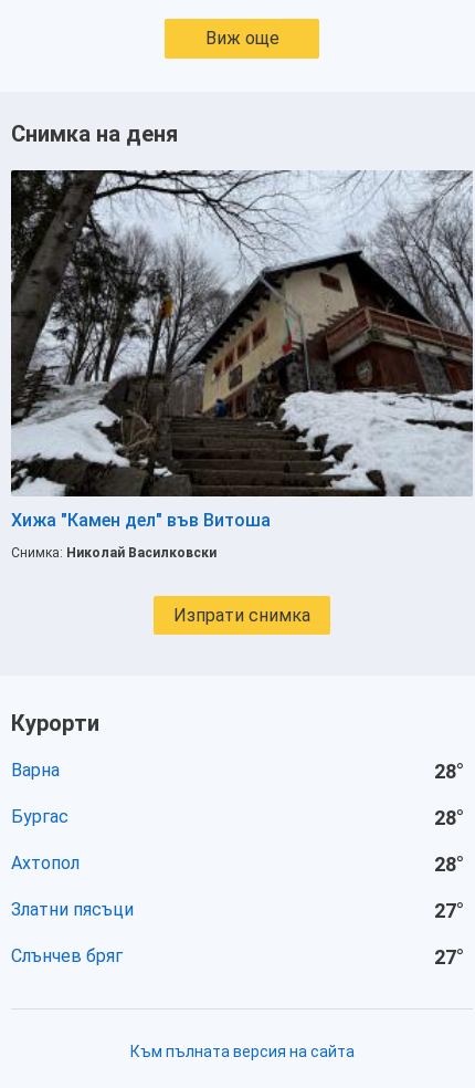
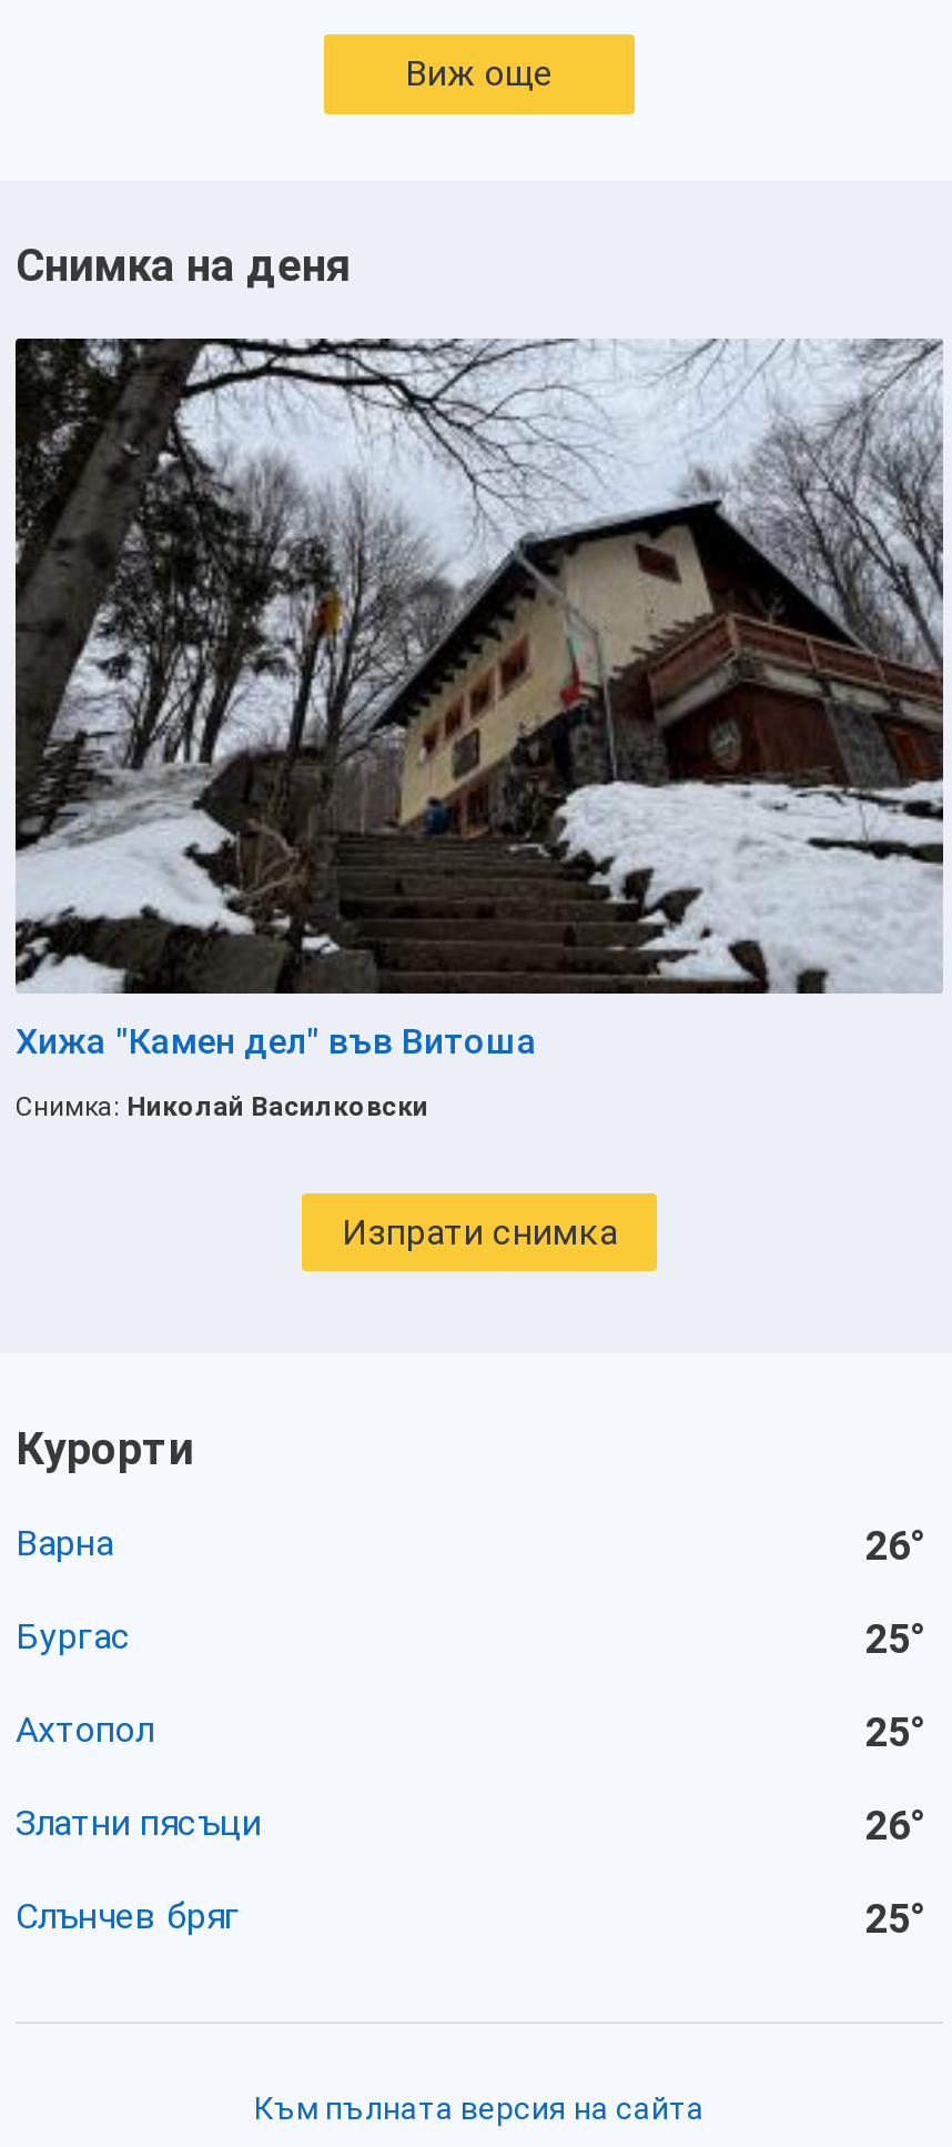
[434,760,464,783] 28° -> [865,1522,925,1569] 26°
[434,806,464,829] 28° -> [865,1615,925,1662] 25°
[434,852,464,876] 28° -> [865,1708,925,1755] 25°
[434,899,464,922] 27° -> [865,1802,925,1848] 26°
[434,945,464,969] 27° -> [865,1895,925,1942] 25°

